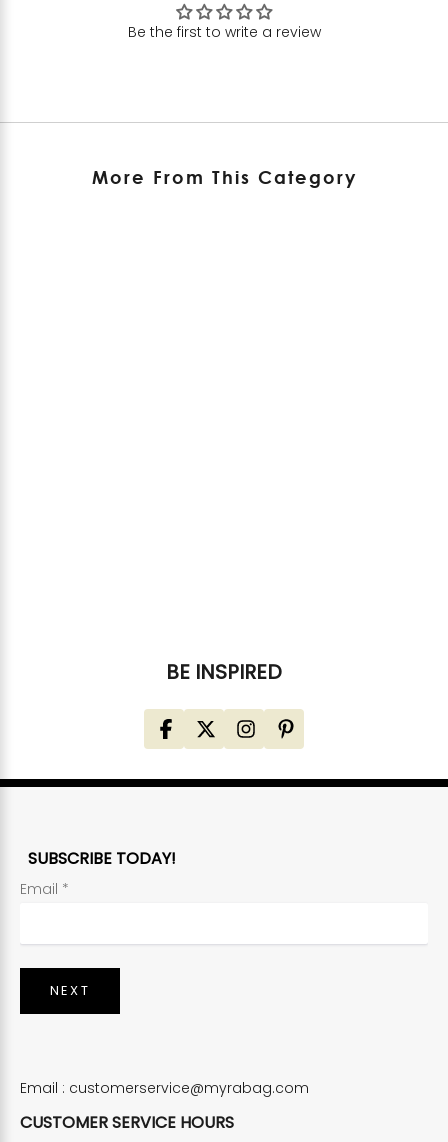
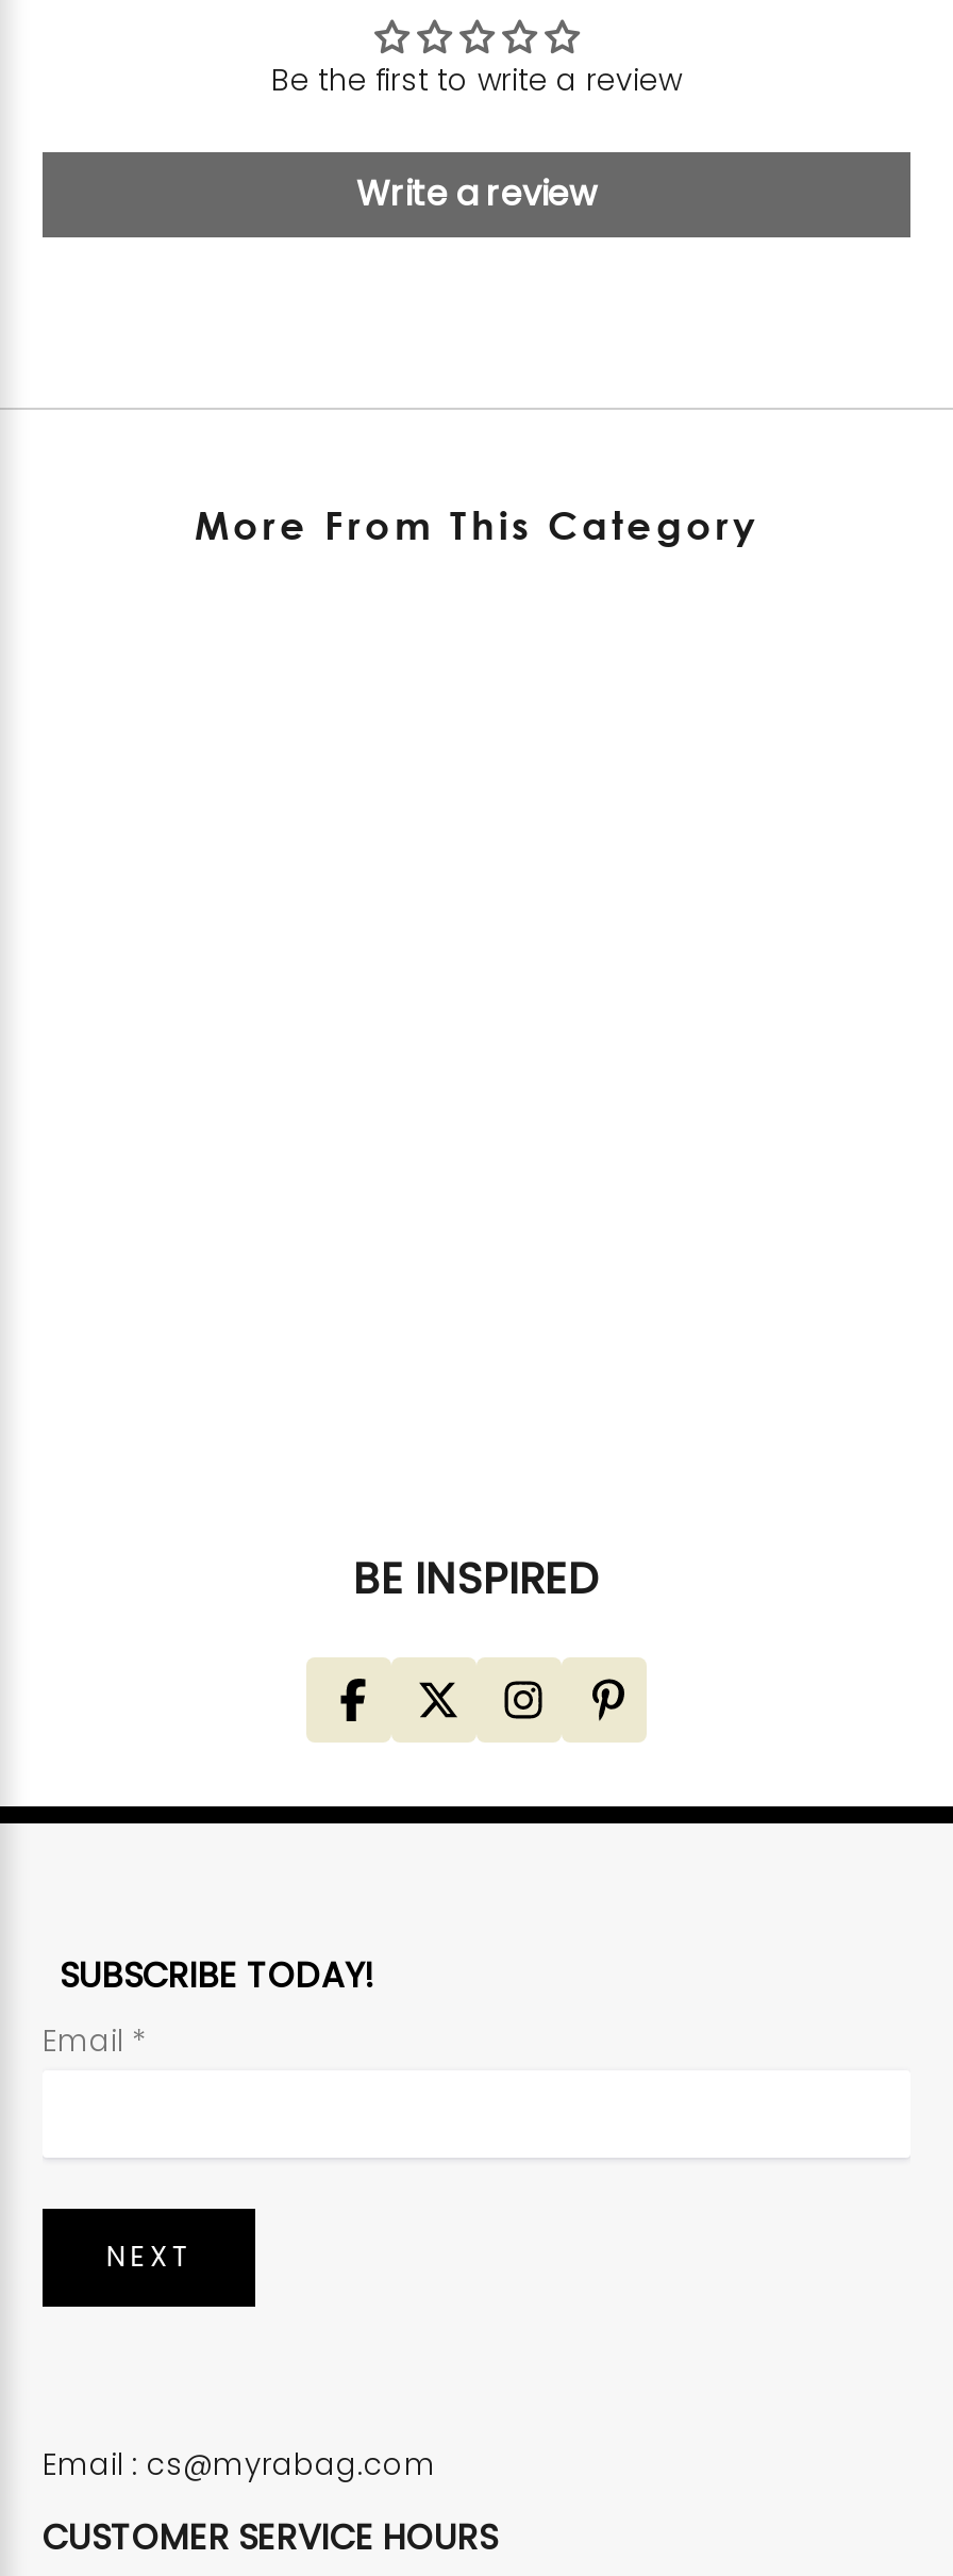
none -> [356,169,597,218] Write a review
[20,1078,309,1098] Email : customerservice@myrabag.com -> [43,2443,436,2486] Email : cs@myrabag.com

